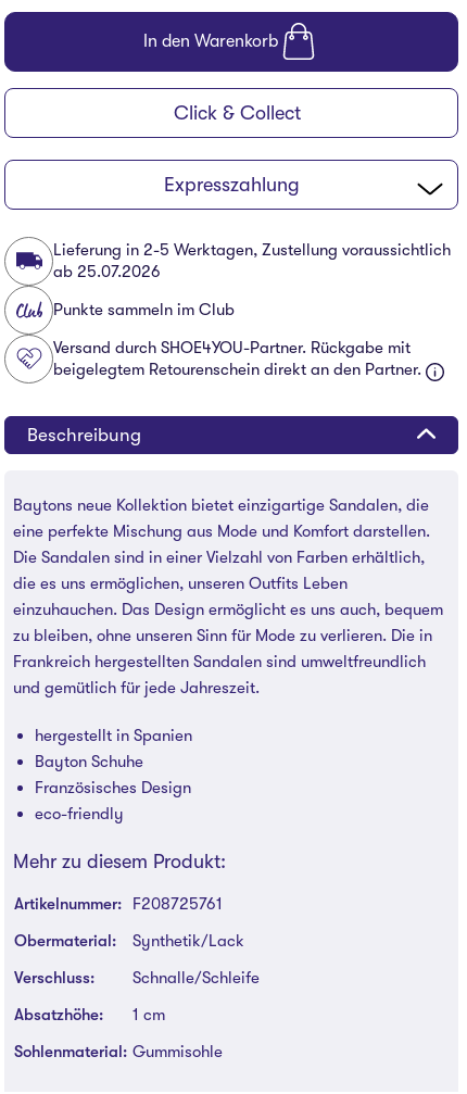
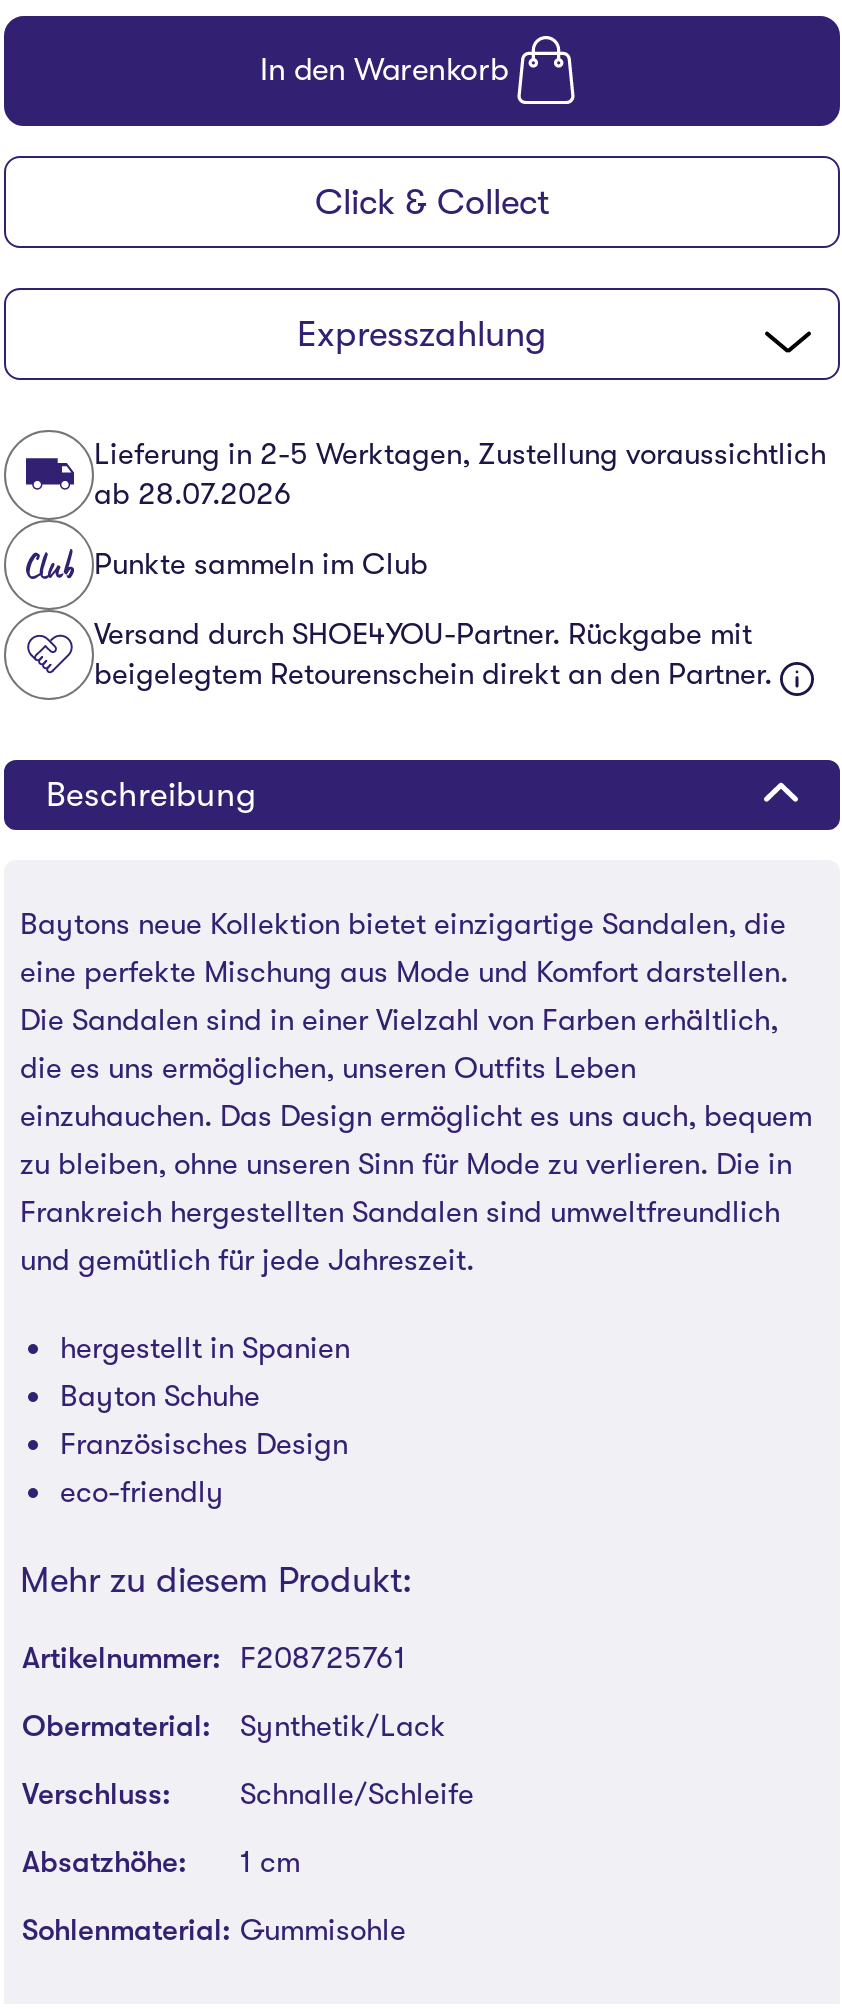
[53,262,161,282] ab 25.07.2026 -> [94,477,292,513] ab 28.07.2026

